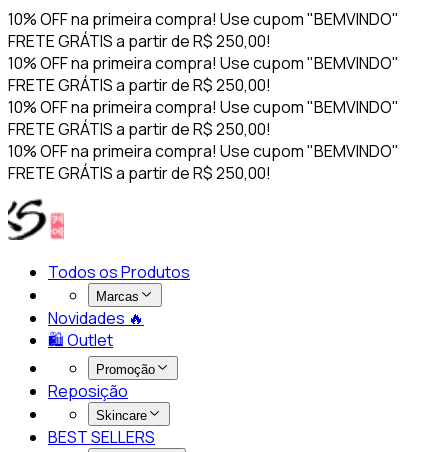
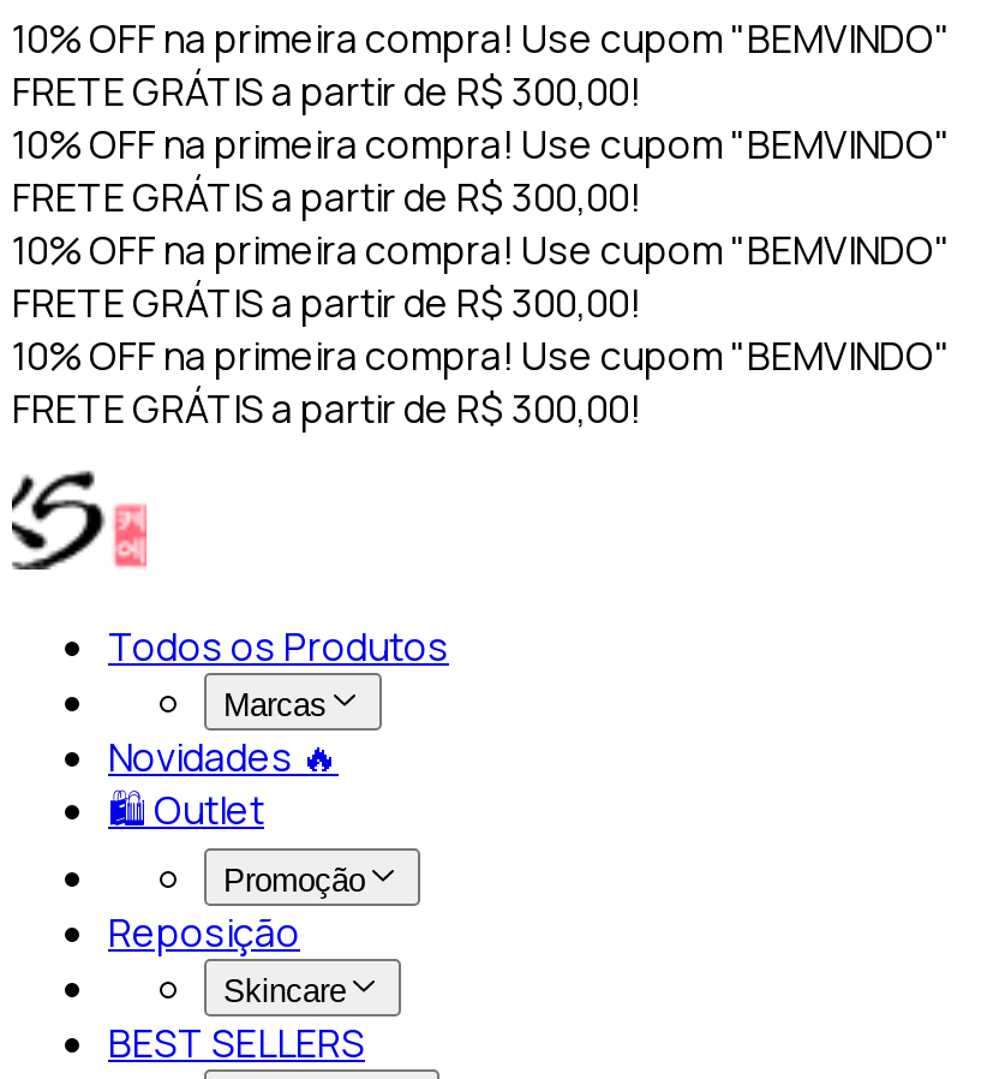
[8,30,271,52] FRETE GRÁTIS a partir de R$ 250,00! -> [12,65,641,118] FRETE GRÁTIS a partir de R$ 300,00!
[8,74,271,96] FRETE GRÁTIS a partir de R$ 250,00! -> [12,171,641,223] FRETE GRÁTIS a partir de R$ 300,00!
[8,118,271,140] FRETE GRÁTIS a partir de R$ 250,00! -> [12,276,641,329] FRETE GRÁTIS a partir de R$ 300,00!
[8,162,271,184] FRETE GRÁTIS a partir de R$ 250,00! -> [12,382,641,435] FRETE GRÁTIS a partir de R$ 300,00!

